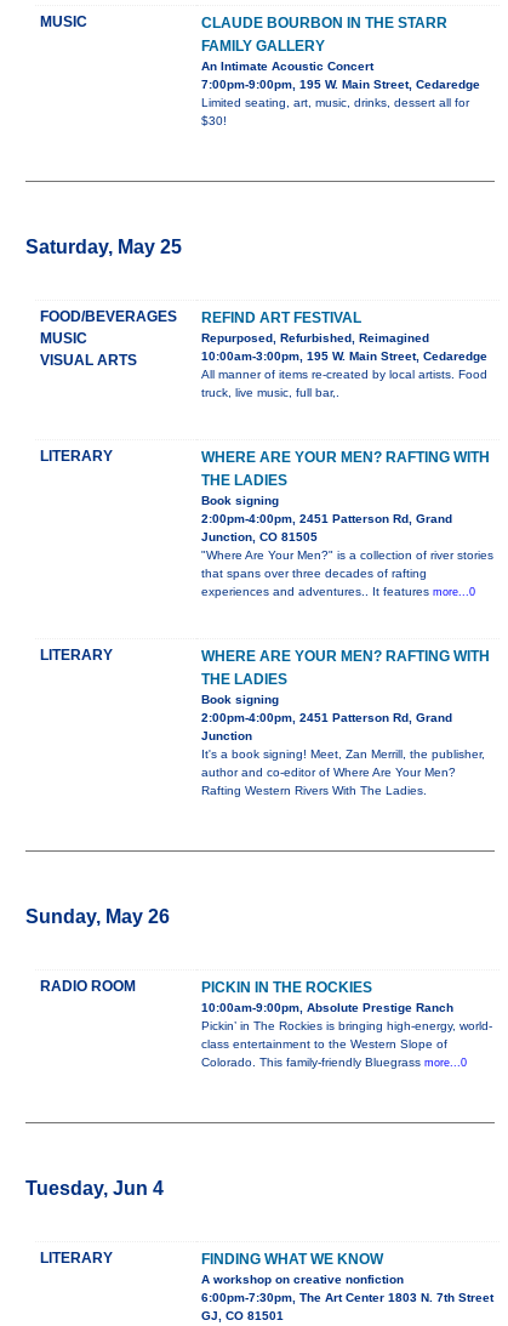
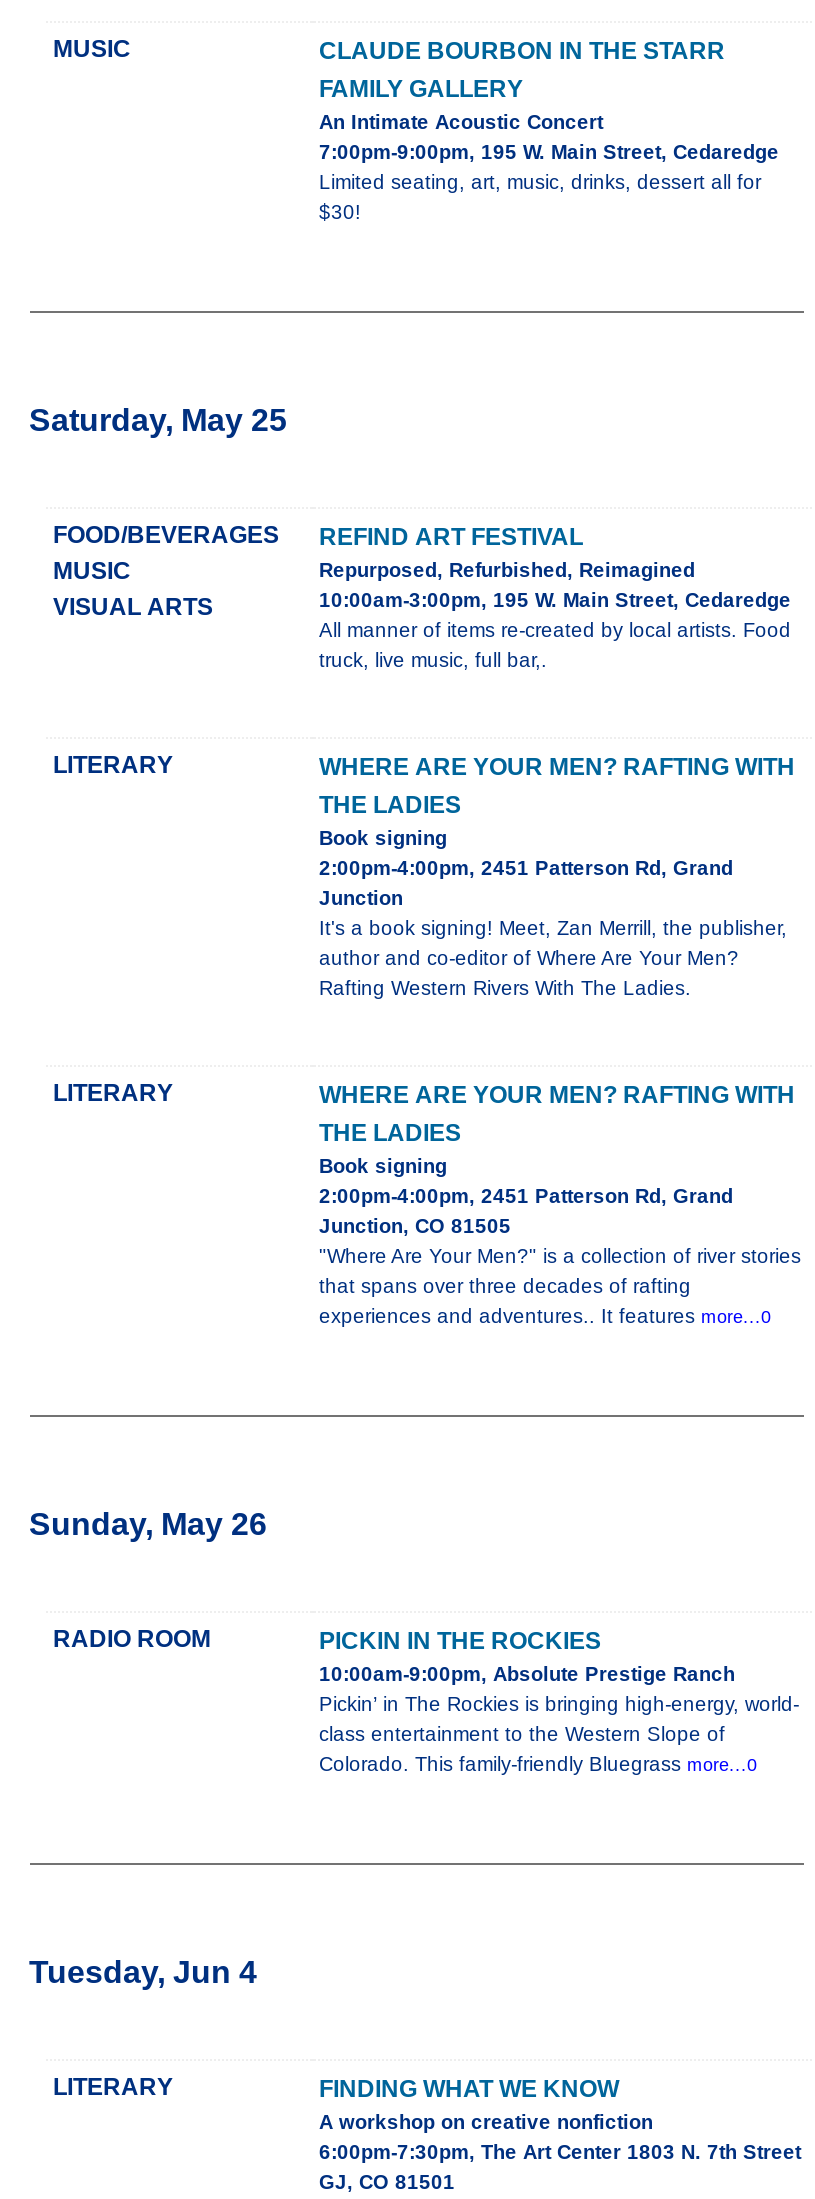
moved [201,531,493,599] -> [319,1216,801,1328]: Junction, CO 81505 | "Where Are Your Men?" is a collection of river stories | that spans over three decades of rafting | experiences and adventures.. It features more...0
moved [201,730,484,798] -> [319,888,787,1000]: Junction | It's a book signing! Meet, Zan Merrill, the publisher, | author and co-editor of Where Are Your Men? | Rafting Western Rivers With The Ladies.

